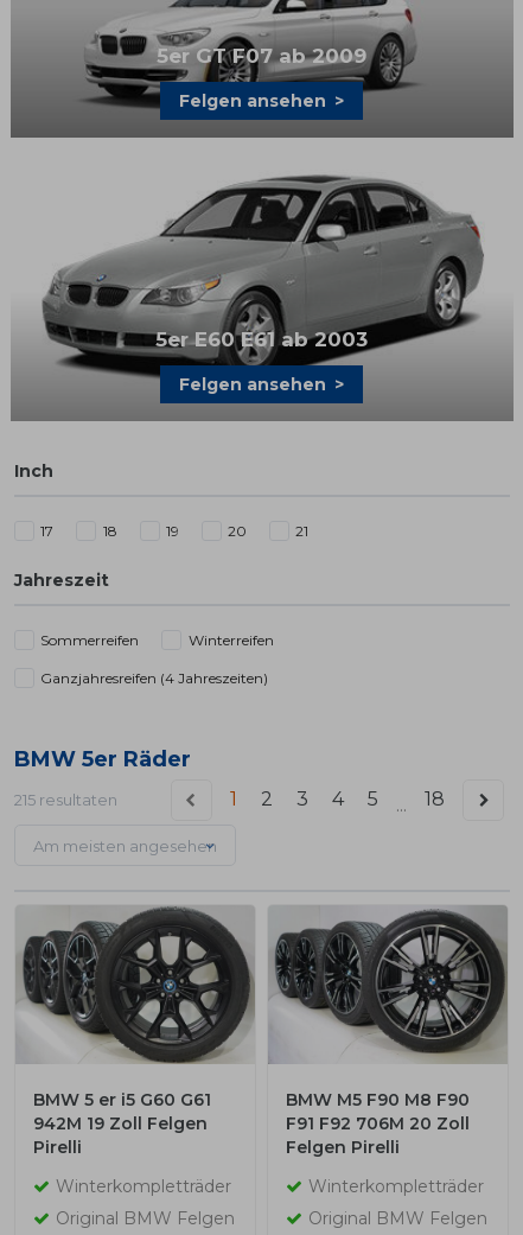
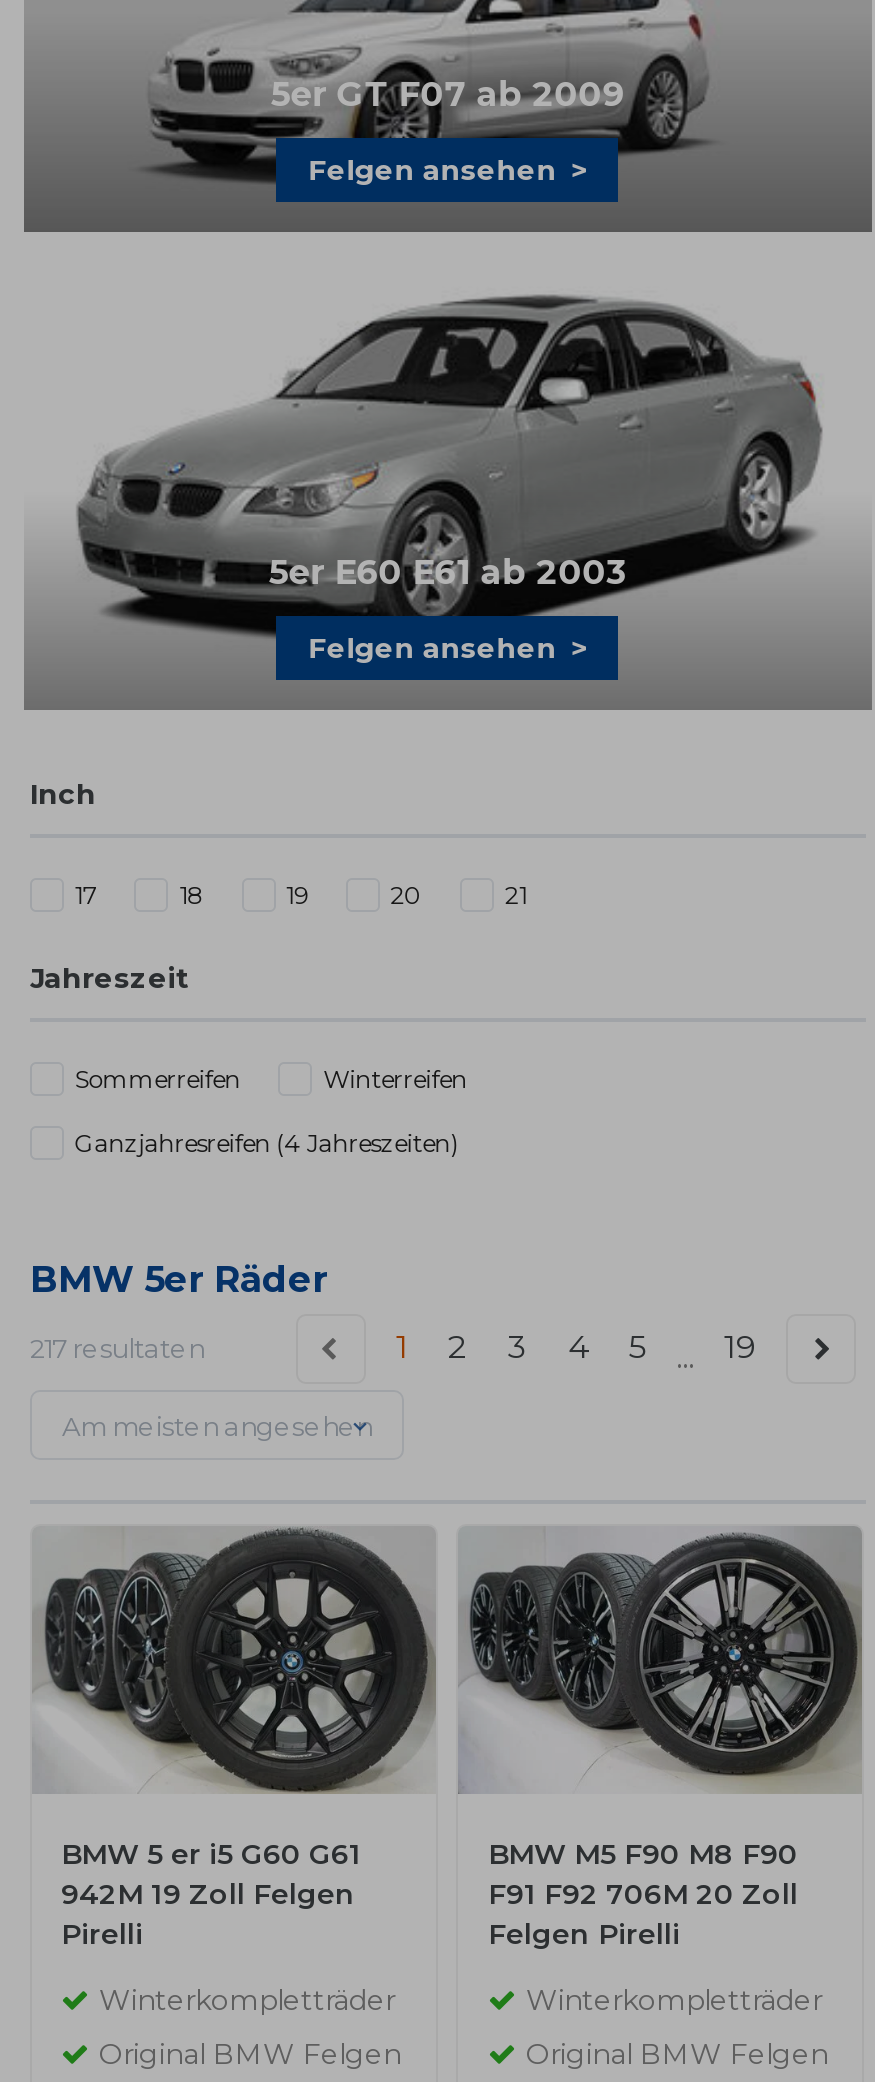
[14,790,117,809] 215 resultaten -> [30,1333,204,1365] 217 resultaten
[425,788,445,811] 18 -> [724,1329,756,1367] 19

